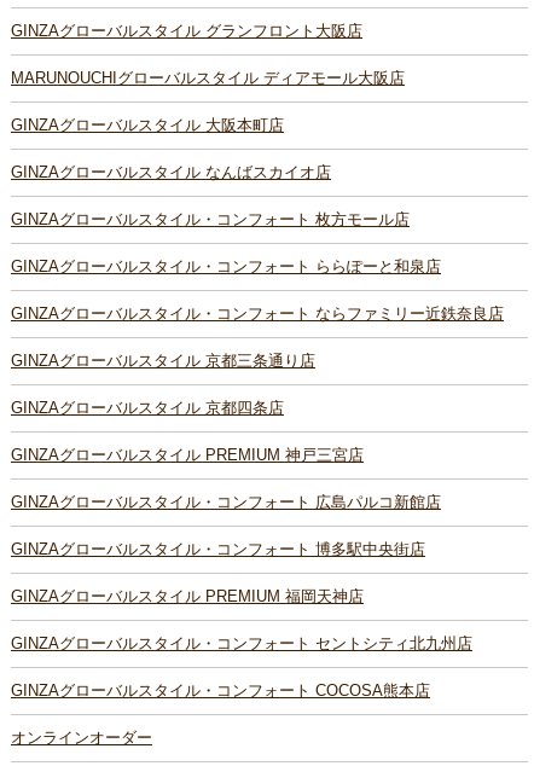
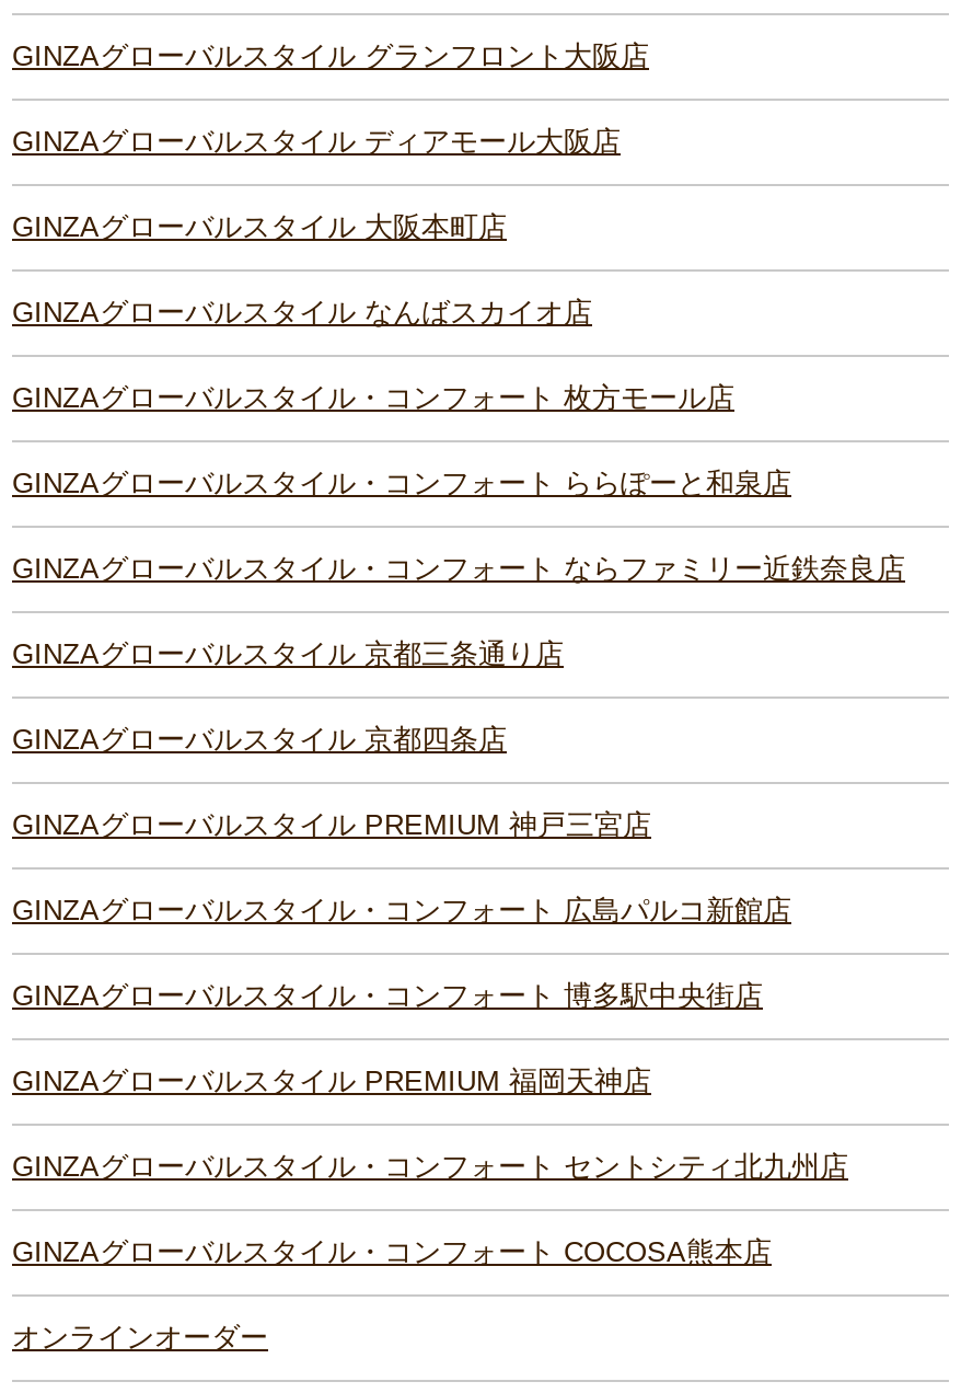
[11,69,405,87] MARUNOUCHIグローバルスタイル ディアモール大阪店 -> [12,125,621,158] GINZAグローバルスタイル ディアモール大阪店

